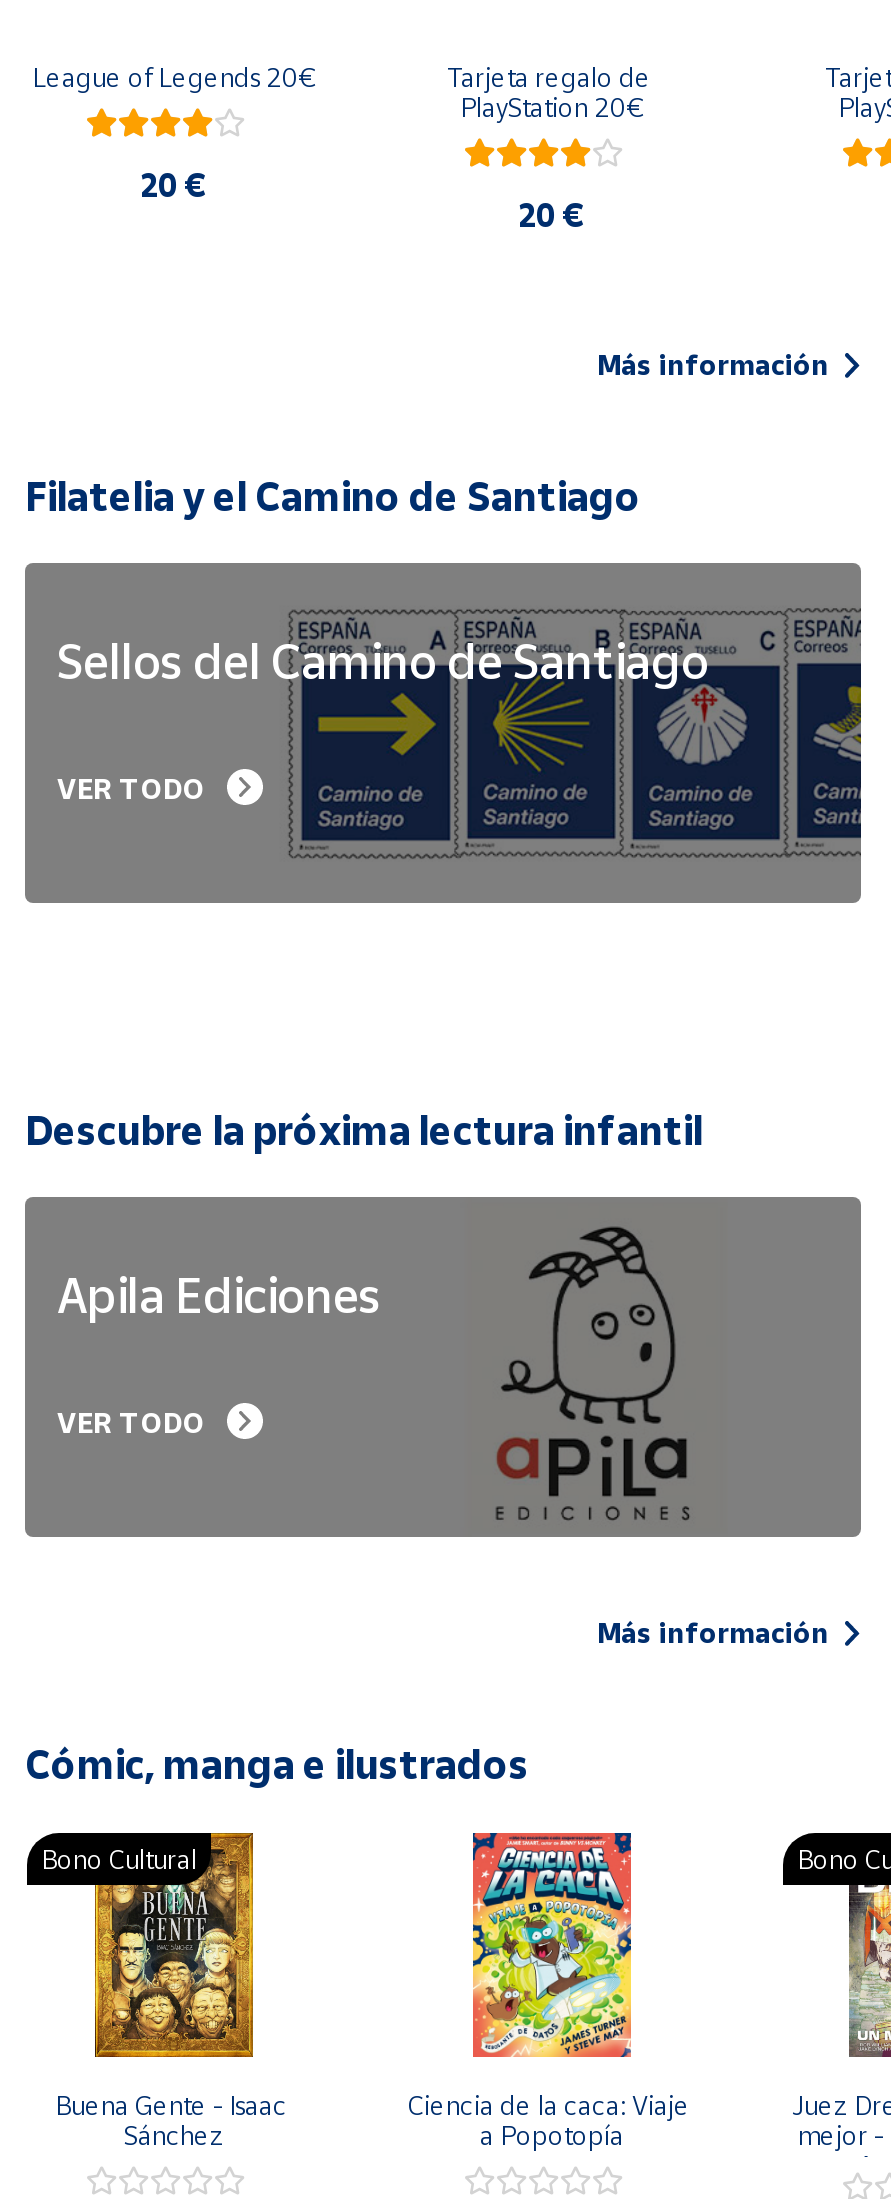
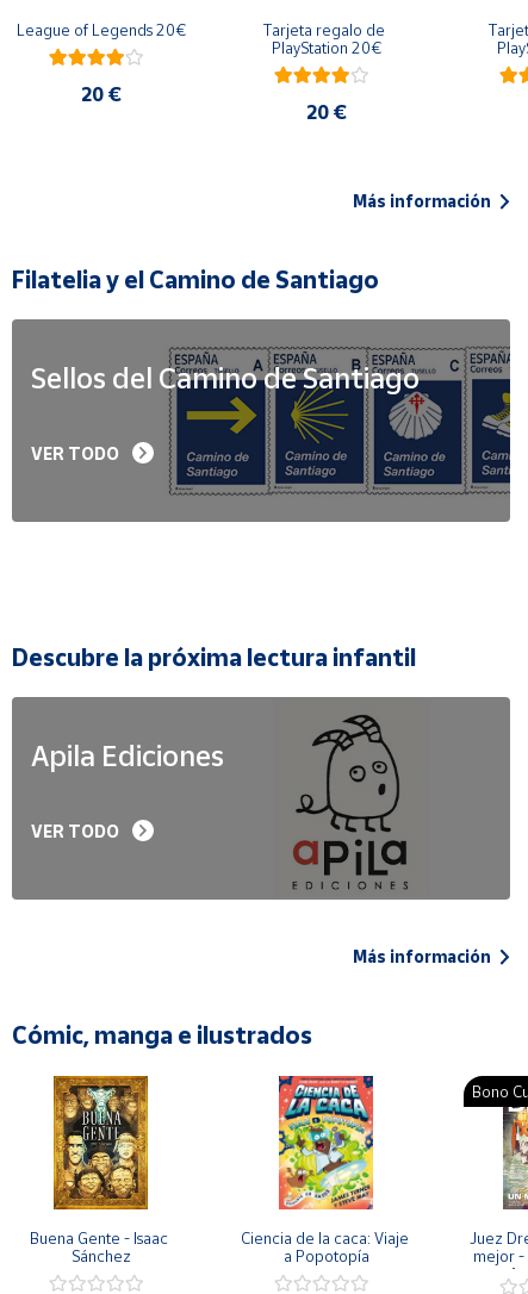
[41,1844,197,1876] Bono Cultural -> none

